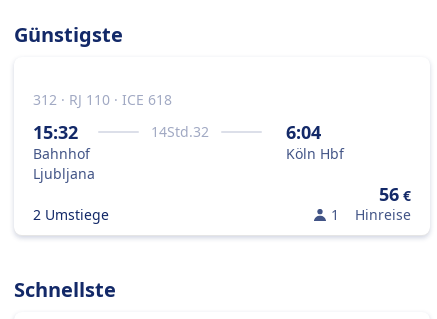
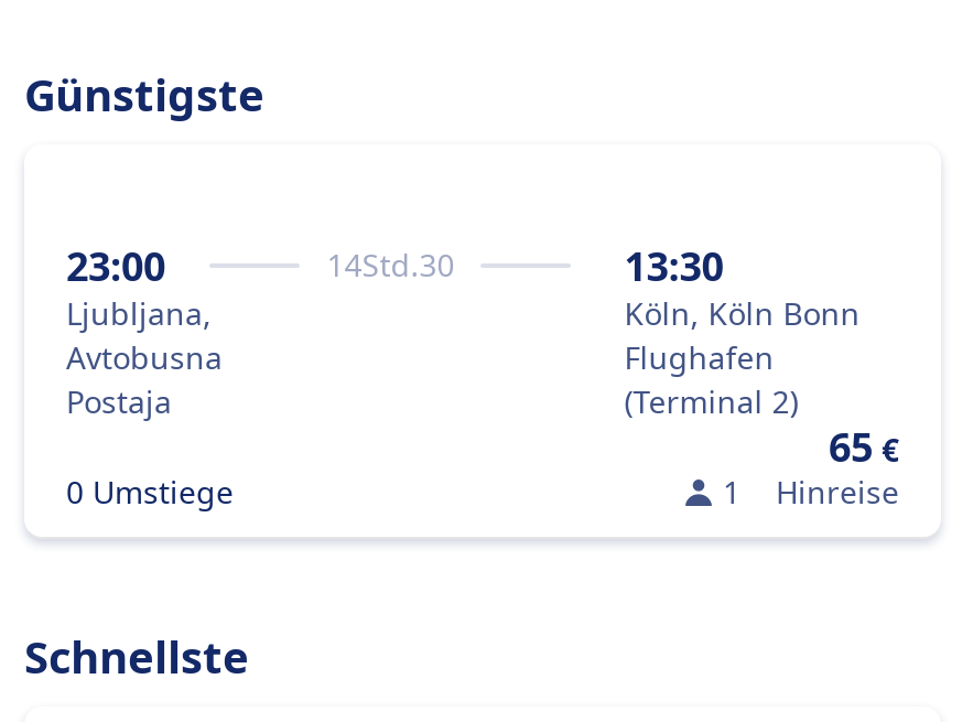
[33,90,209,183] 312 · RJ 110 · ICE 618 | 15:32 | 14Std.32 | Bahnhof | Ljubljana -> [66,239,454,422] 23:00 | 14Std.30 | Ljubljana, | Avtobusna | Postaja
[286,120,411,206] 6:04 | Köln Hbf | 56 € -> [624,239,899,473] 13:30 | Köln, Köln Bonn | Flughafen | (Terminal 2) | 65 €
[33,205,109,224] 2 Umstiege -> [66,471,234,513] 0 Umstiege

